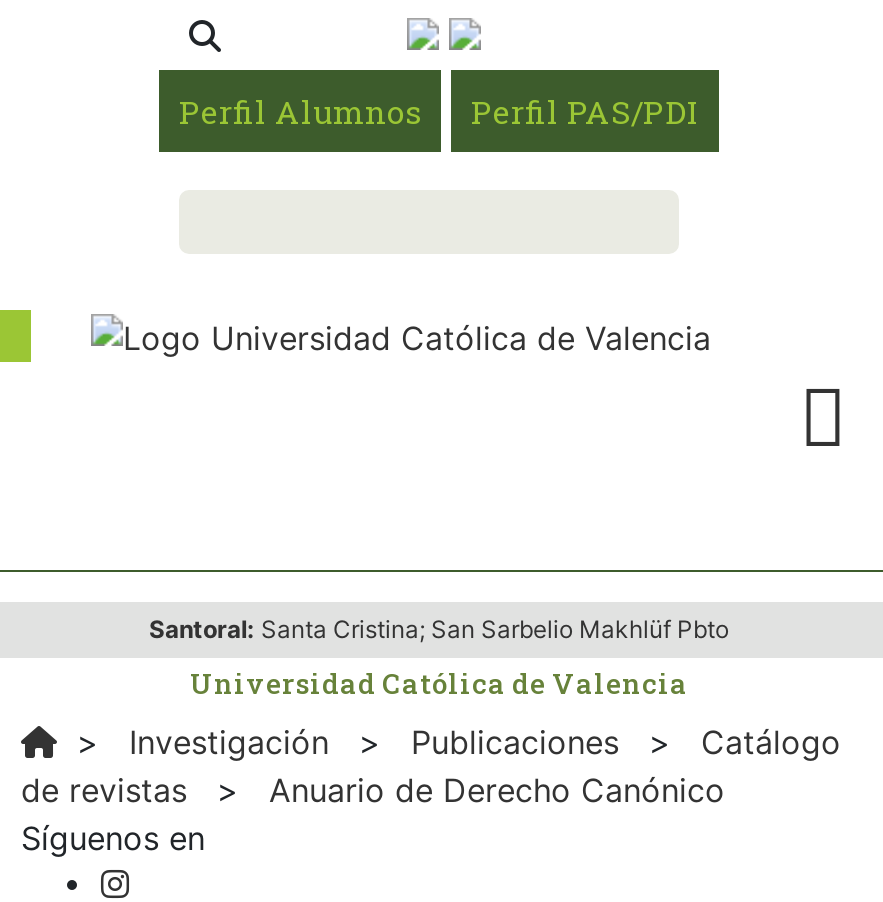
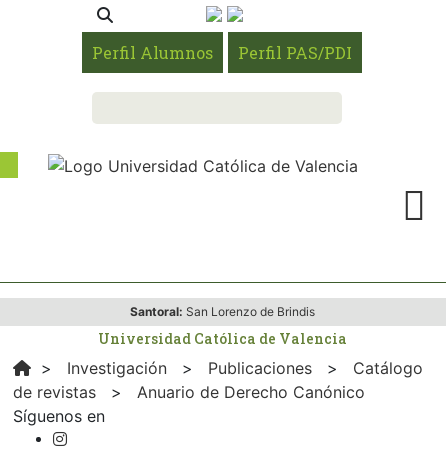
[149,614,729,644] Santoral: Santa Cristina; San Sarbelio Makhlüf Pbto -> [129,304,314,319] Santoral: San Lorenzo de Brindis

